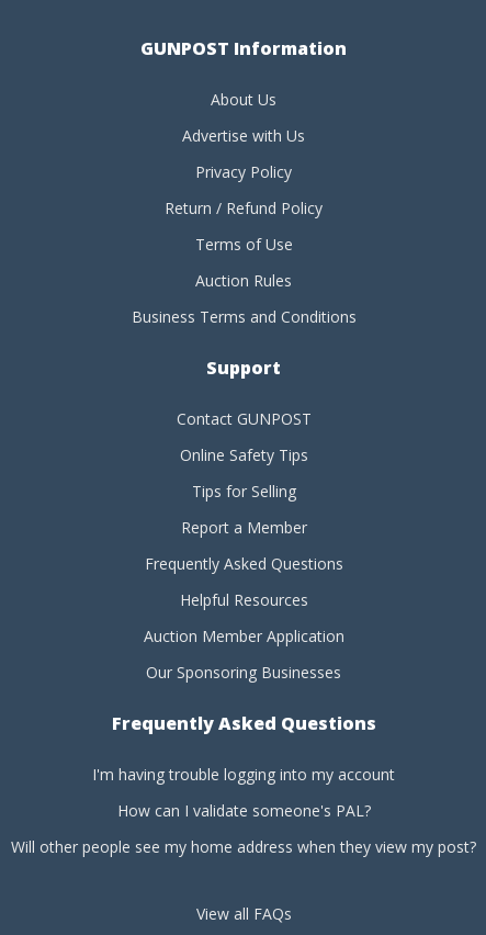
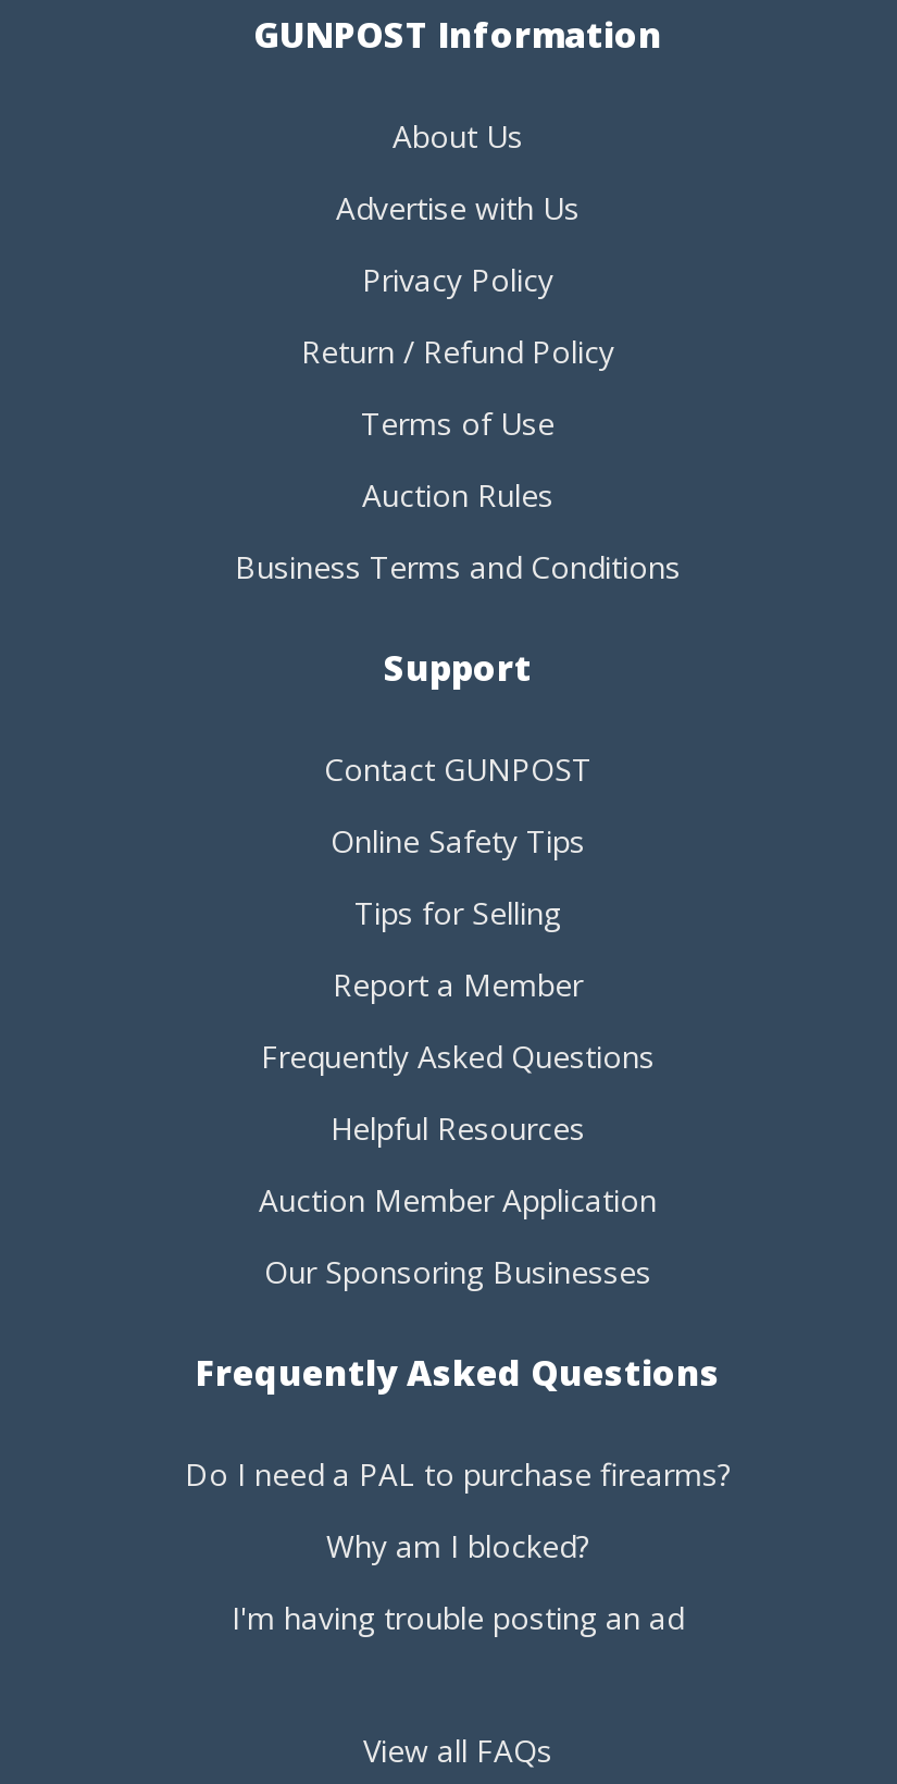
[92,764,395,785] I'm having trouble logging into my account -> [185,1454,731,1496] Do I need a PAL to purchase firearms?
[117,801,370,821] How can I validate someone's PAL? -> [326,1526,589,1568] Why am I blocked?
[11,837,476,858] Will other people see my home address when they view my post? -> [232,1598,684,1639] I'm having trouble posting an ad

